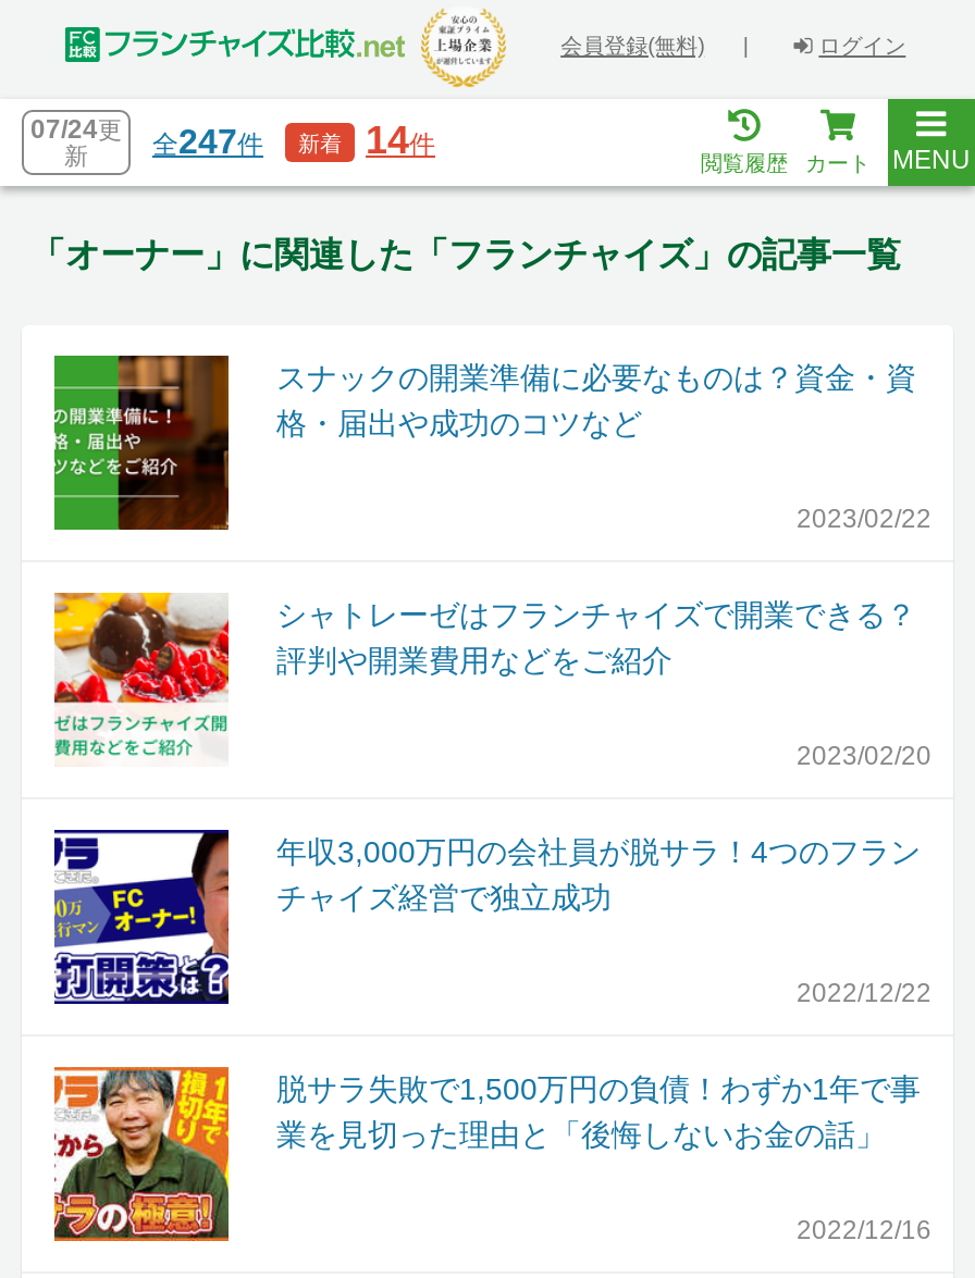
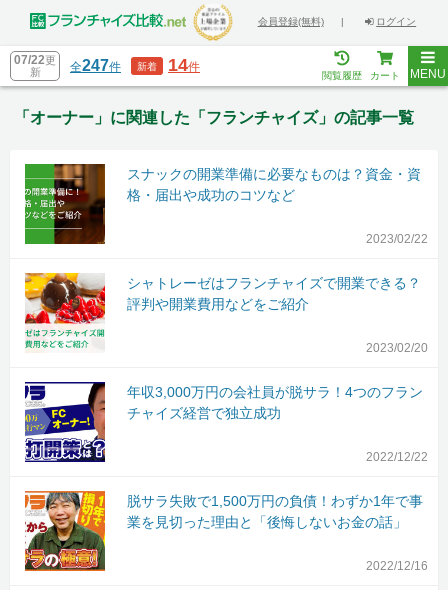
[30,114,435,162] 07/24更 全247件 新着 14件 -> [14,53,200,75] 07/22更 全247件 新着 14件

